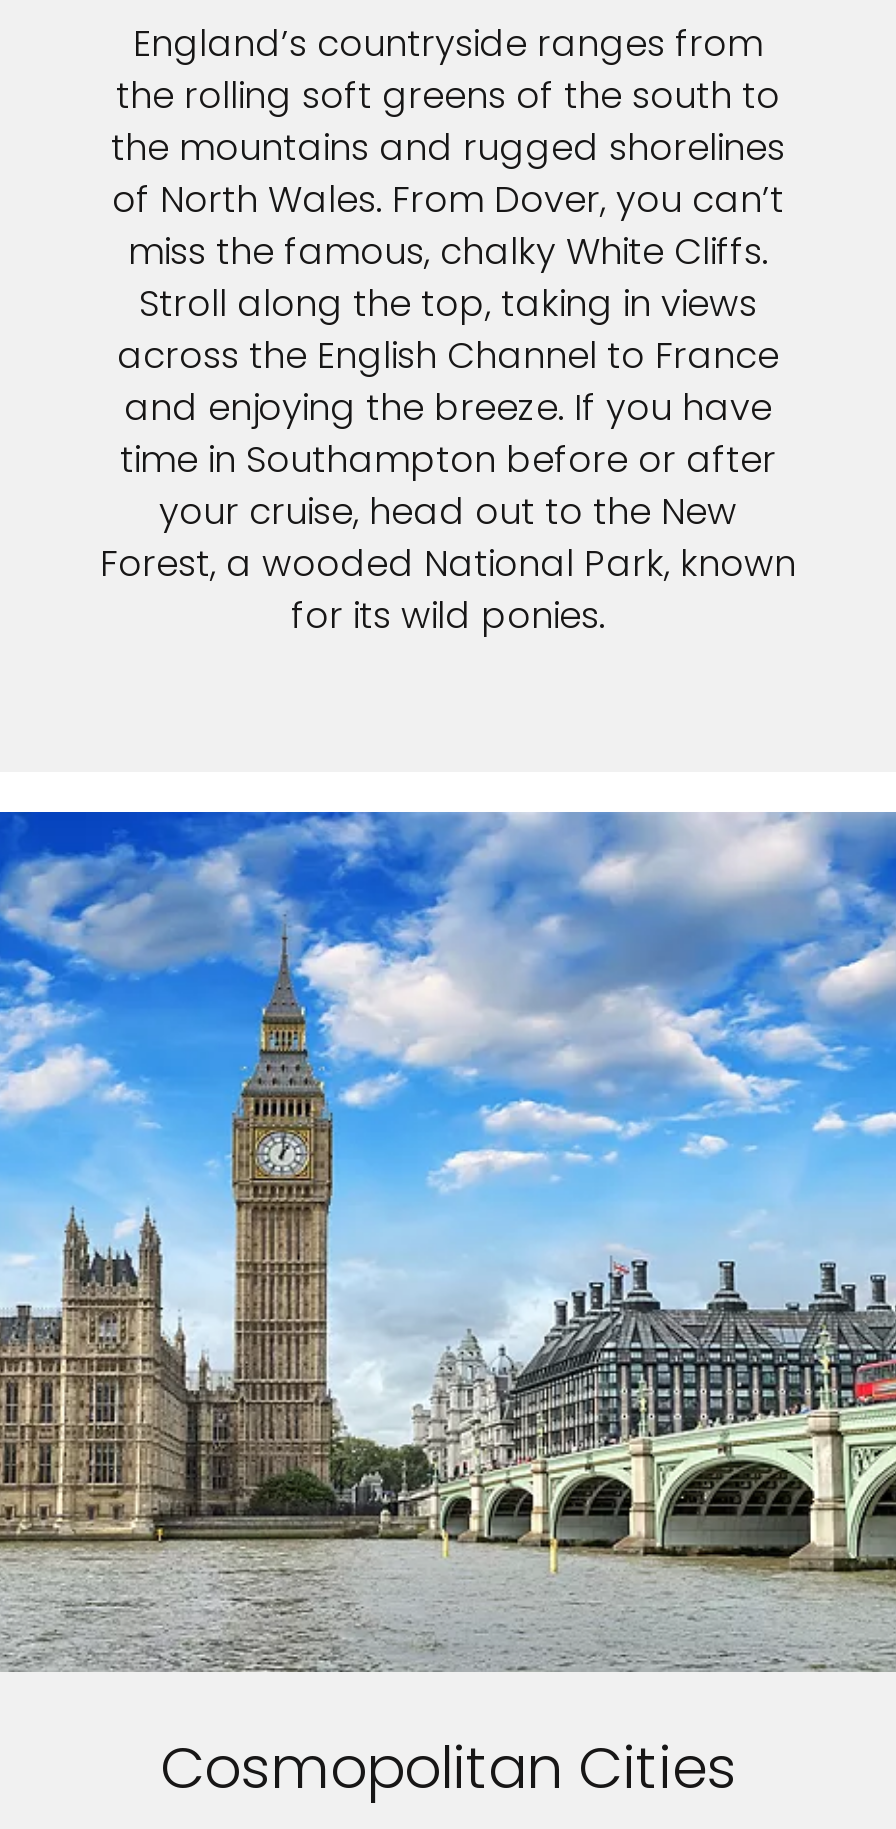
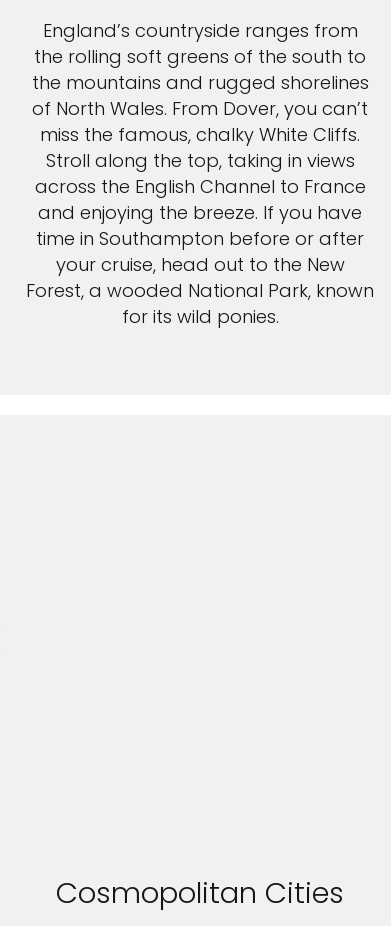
[6,810,890,1674] [image] -> none

